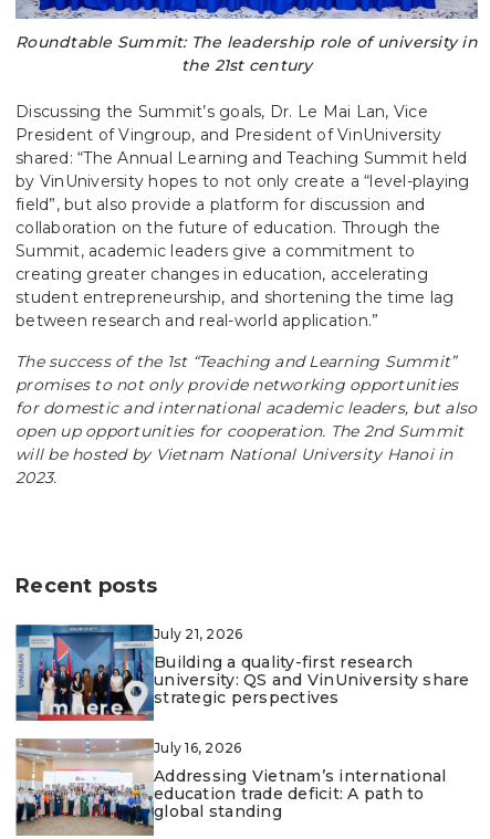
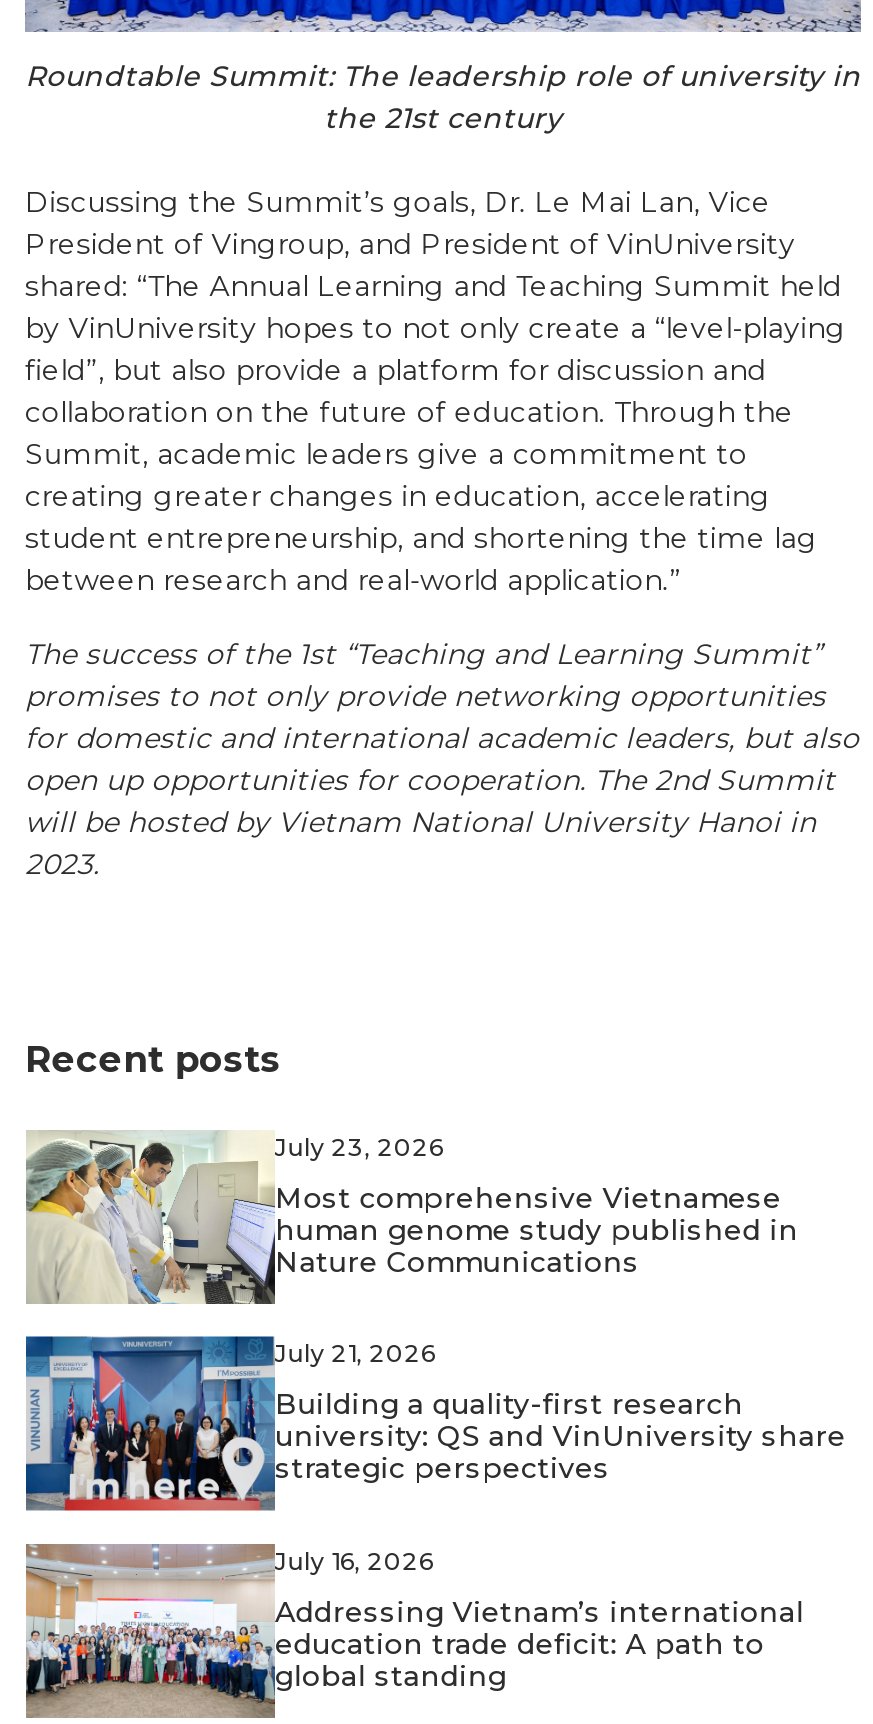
none -> [25,1130,799,1304] [image] | July 23, 2026 | Most comprehensive Vietnamese | human genome study published in | Nature Communications

